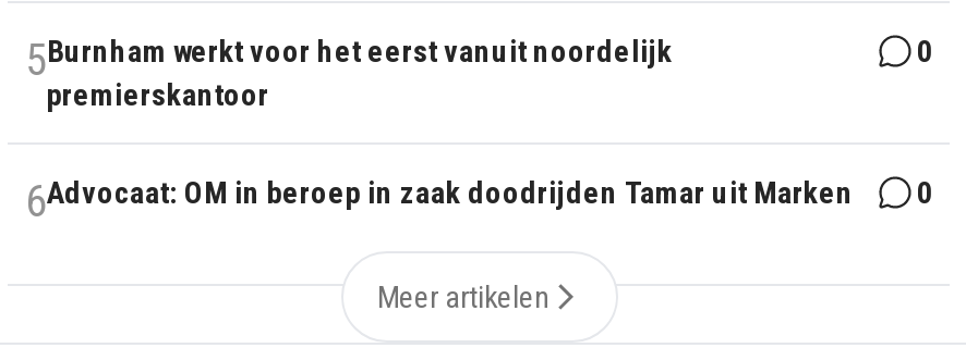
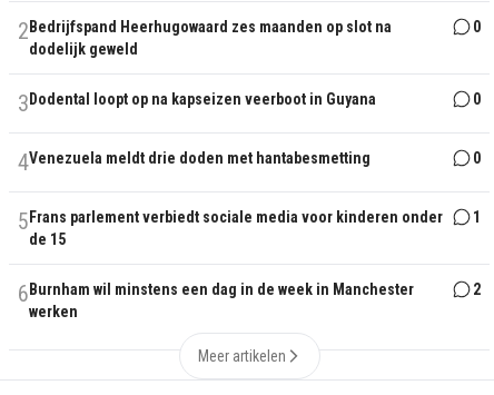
[25,35,673,113] 5Burnham werkt voor het eerst vanuit noordelijk | premierskantoor -> [18,18,392,58] 2Bedrijfspand Heerhugowaard zes maanden op slot na | dodelijk geweld
[25,176,854,228] 6Advocaat: OM in beroep in zaak doodrijden Tamar uit Marken -> [18,90,376,117] 3Dodental loopt op na kapseizen veerboot in Guyana
none -> [18,149,481,248] 4Venezuela meldt drie doden met hantabesmetting | 0 | 5Frans parlement verbiedt sociale media voor kinderen onder | de 15
none -> [18,208,481,320] 1 | 6Burnham wil minstens een dag in de week in Manchester | werken
none -> [473,280,481,298] 2

